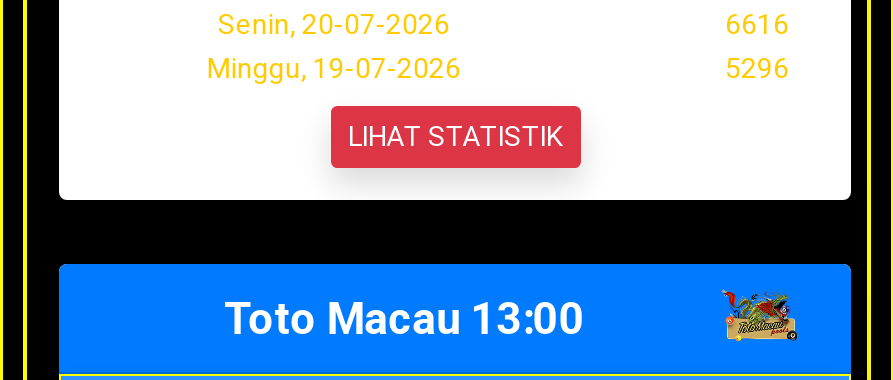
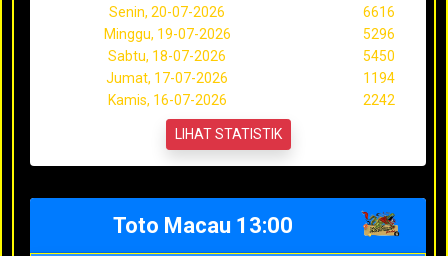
none -> [106,48,395,108] Sabtu, 18-07-2026 | 5450 | Jumat, 17-07-2026 | 1194 | Kamis, 16-07-2026 | 2242

